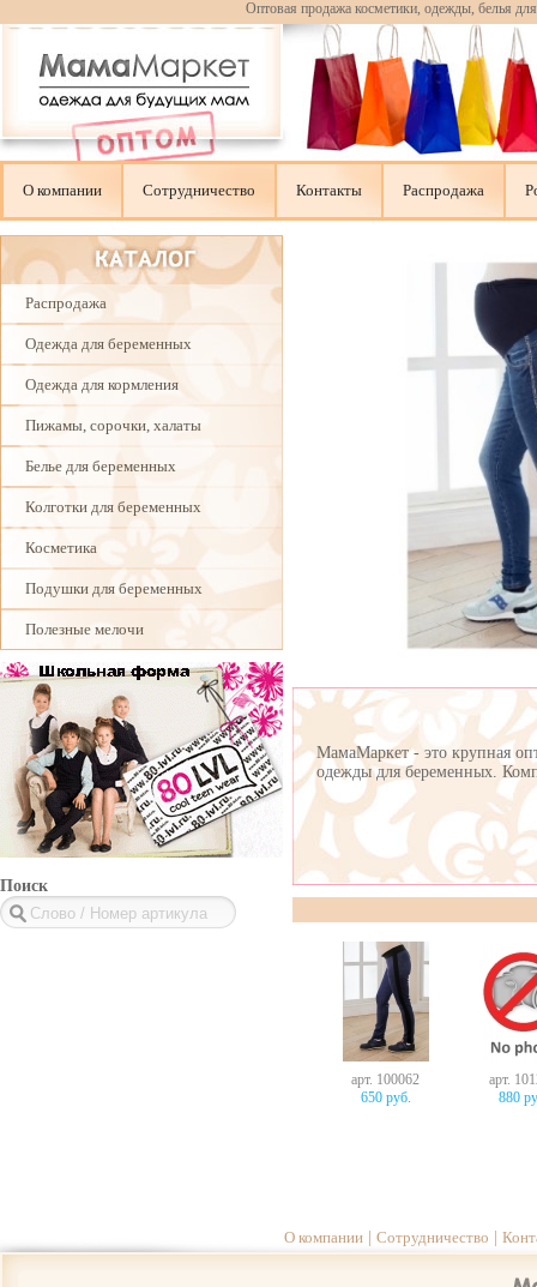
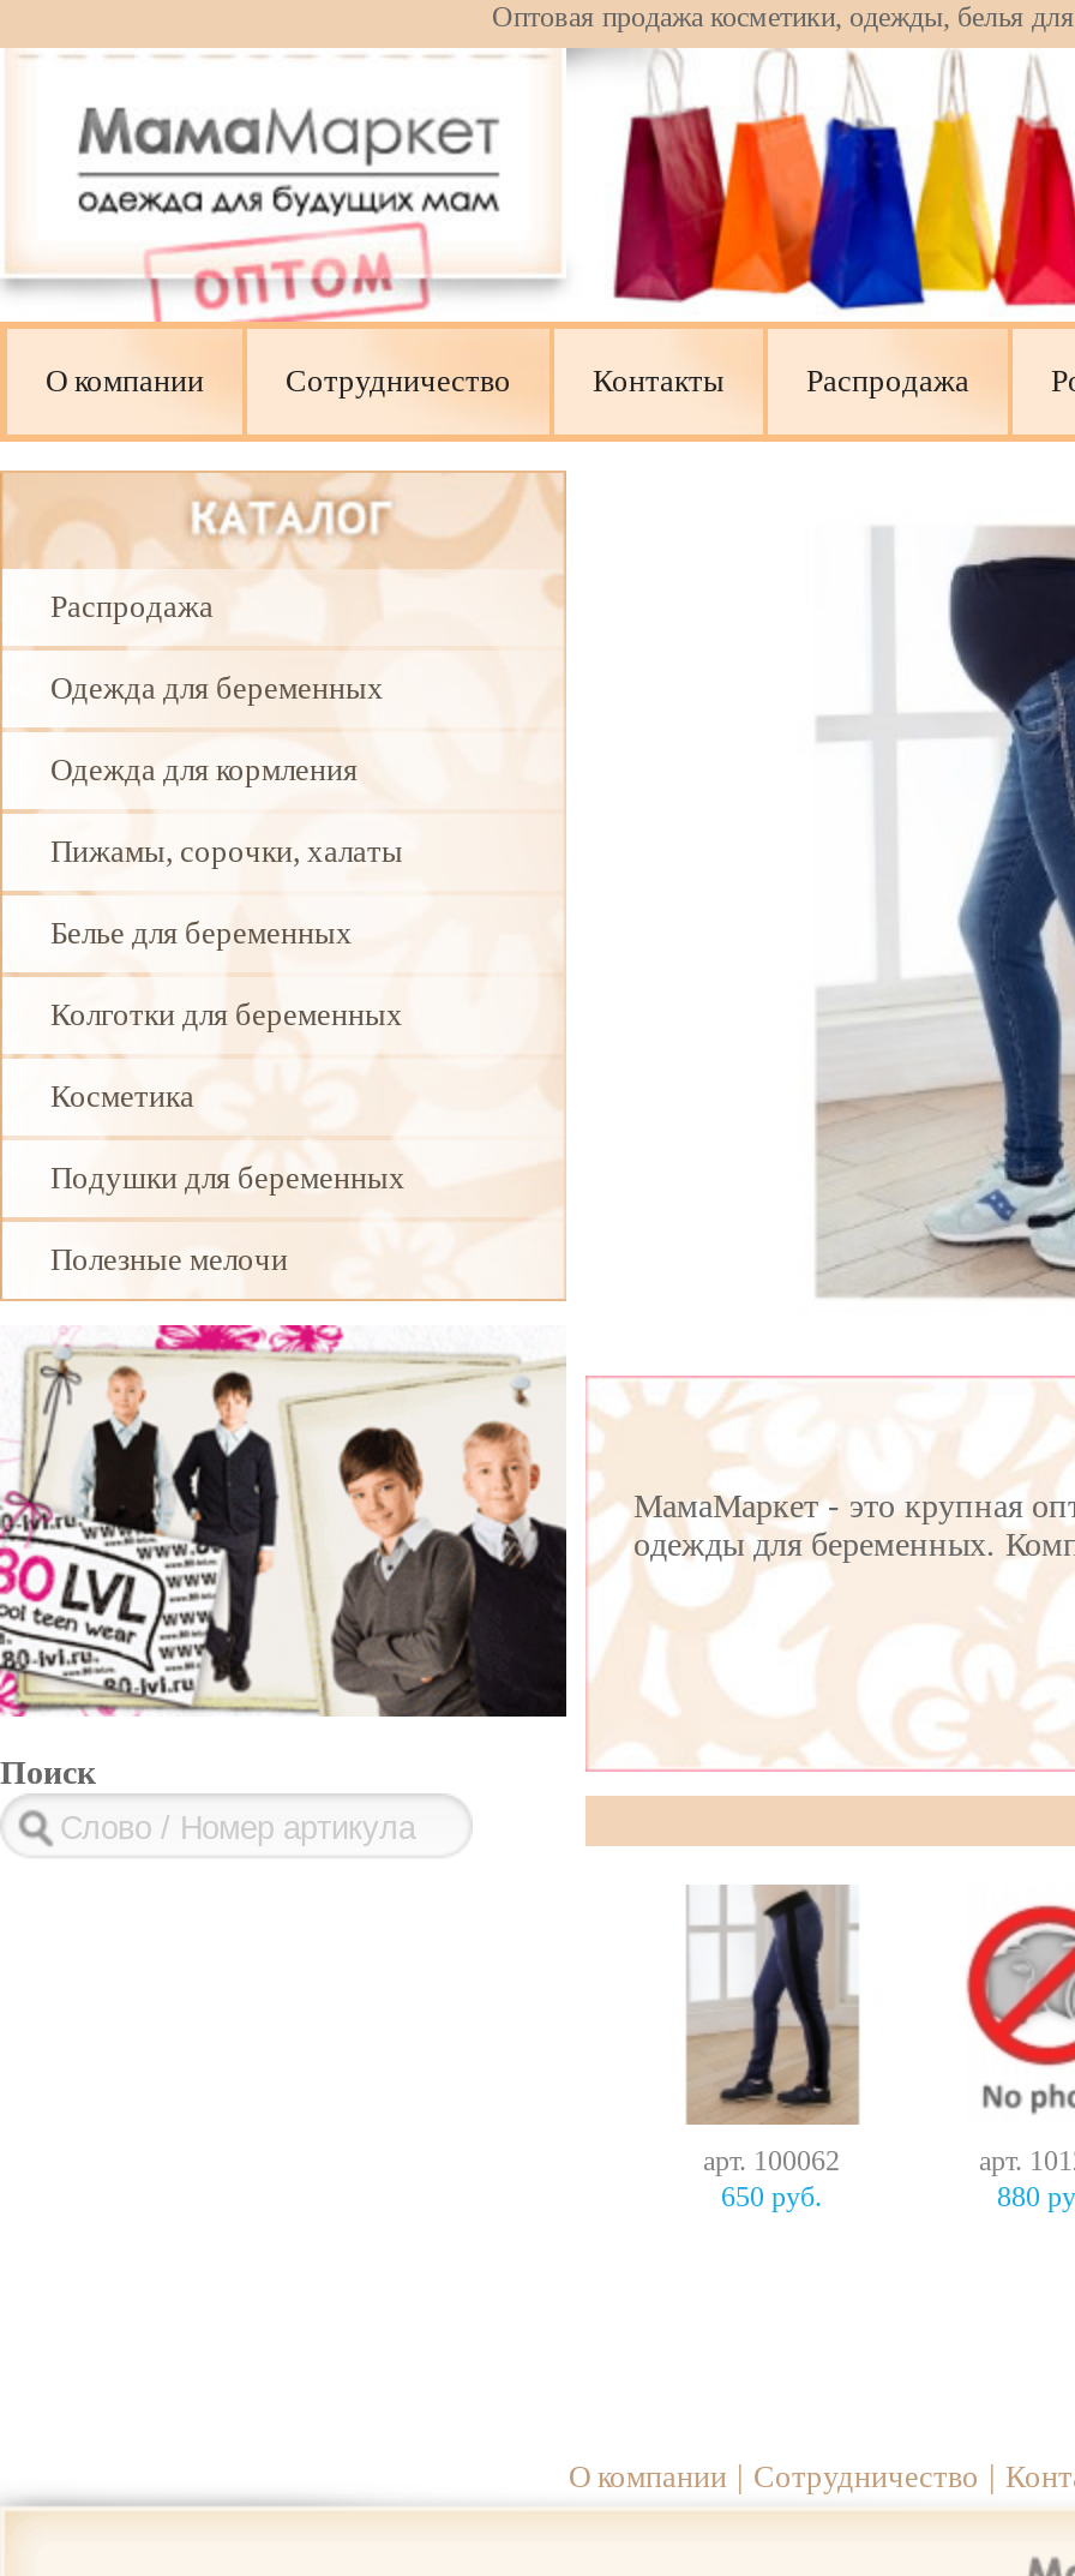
[4,661,284,858] [image] -> [7,1323,569,1719] [image]

